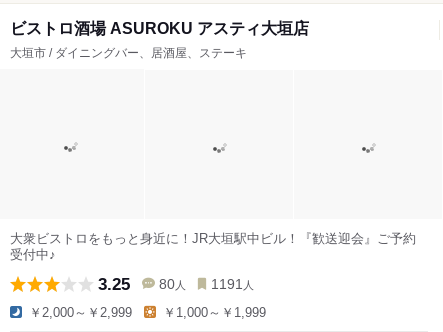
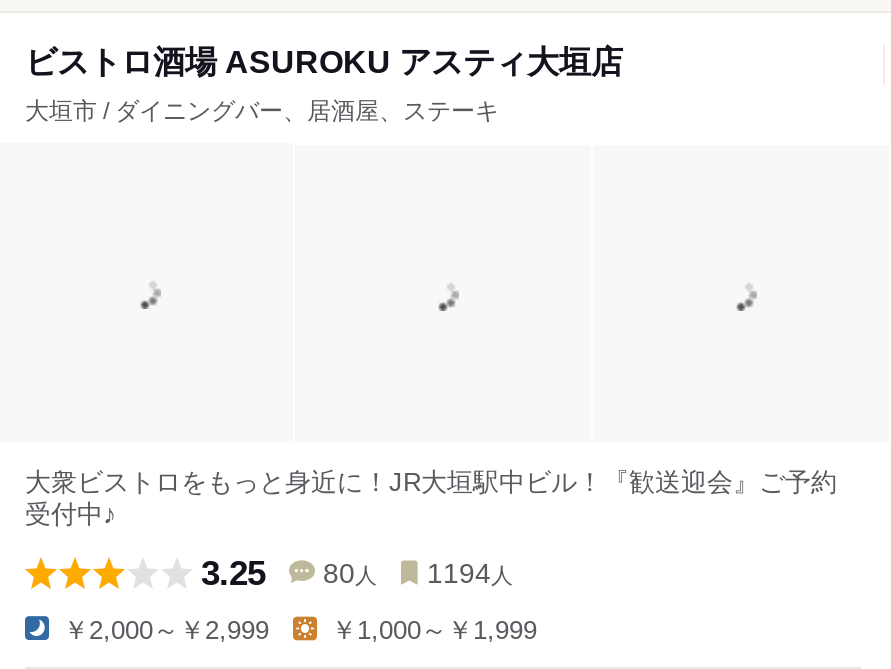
[98,274,254,294] 3.25 80人 1191人 -> [201,554,513,594] 3.25 80人 1194人

